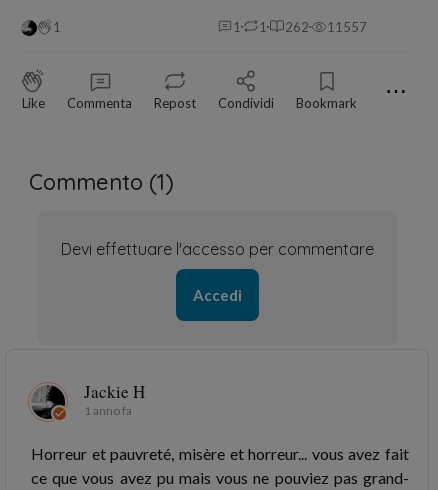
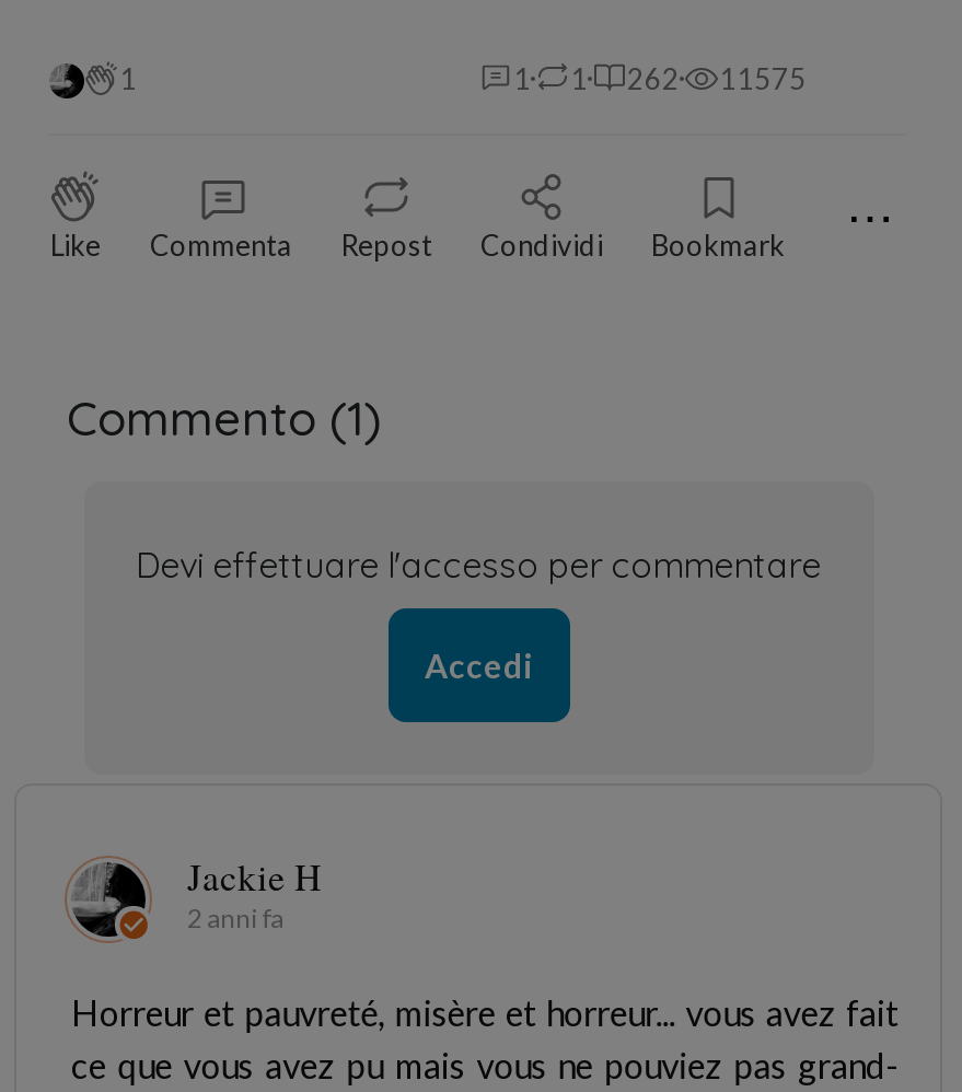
[233,19,367,35] 1 1 262 11557 -> [513,61,807,96] 1 1 262 11575
[84,403,132,418] 1 anno fa -> [187,902,283,934] 2 anni fa

